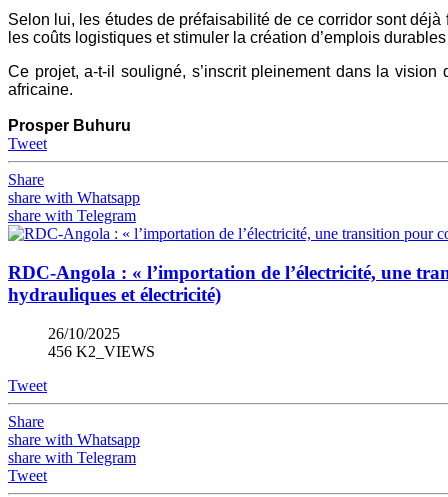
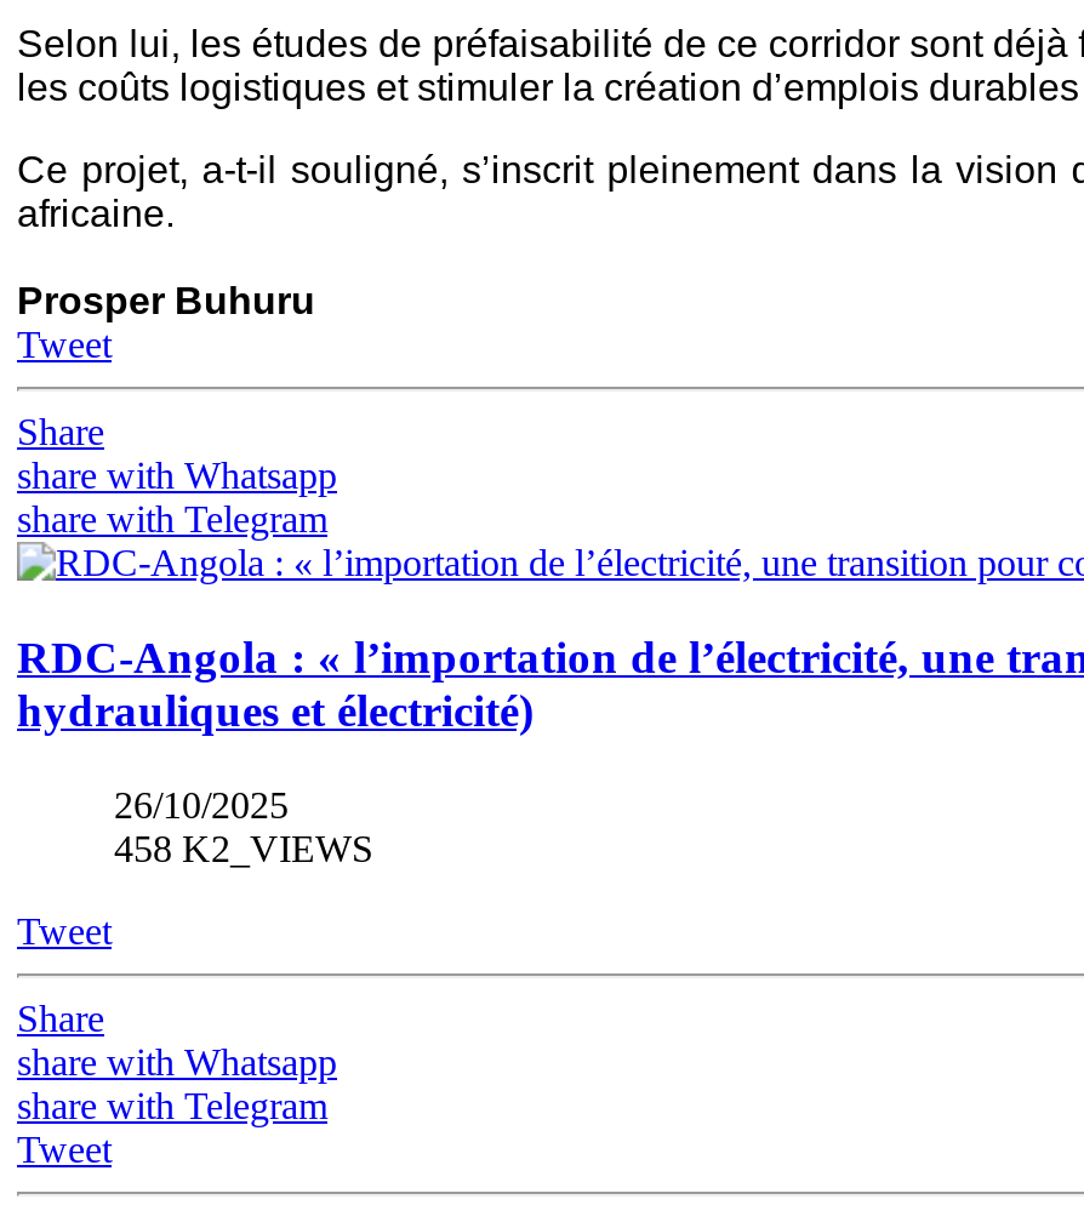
[48,343,155,360] 456 K2_VIEWS -> [114,827,373,869] 458 K2_VIEWS

